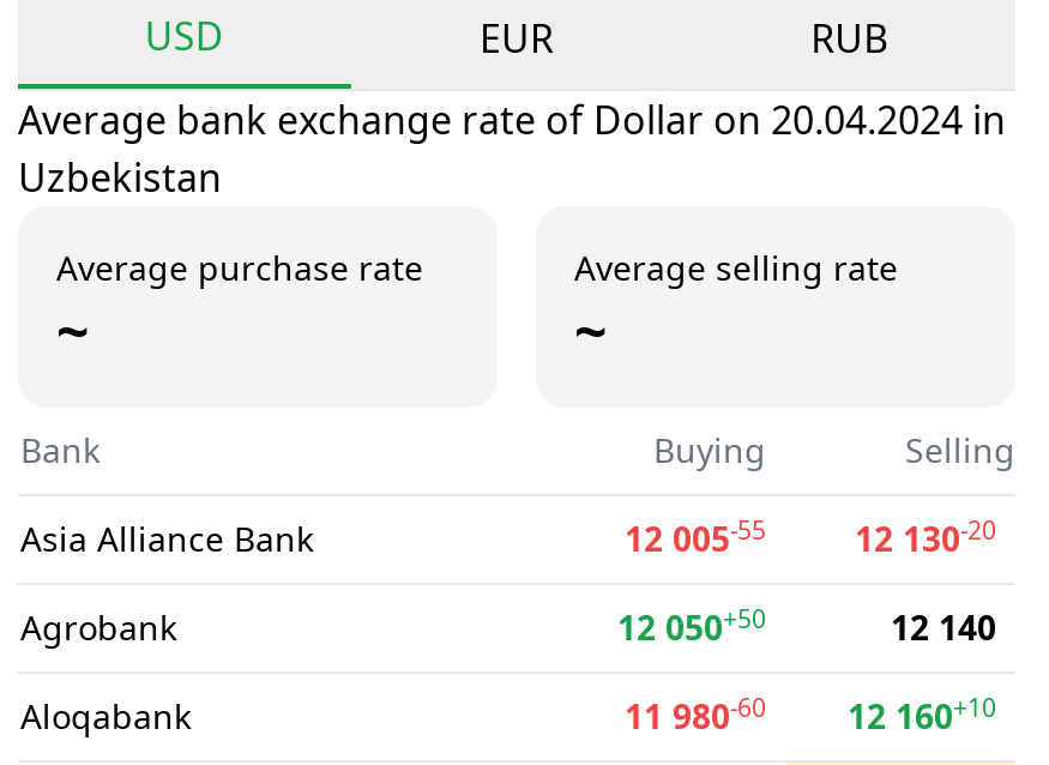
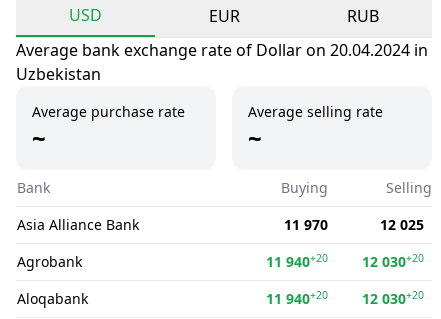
[625,513,996,561] 12 005-55 | 12 130-20 -> [284,215,424,234] 11 970 | 12 025
[617,601,996,650] 12 050+50 | 12 140 -> [266,251,424,271] 11 940+20 | 12 030+20
[625,690,766,739] 11 980-60 -> [266,288,328,308] 11 940+20
[848,690,996,739] 12 160+10 -> [362,288,424,308] 12 030+20

